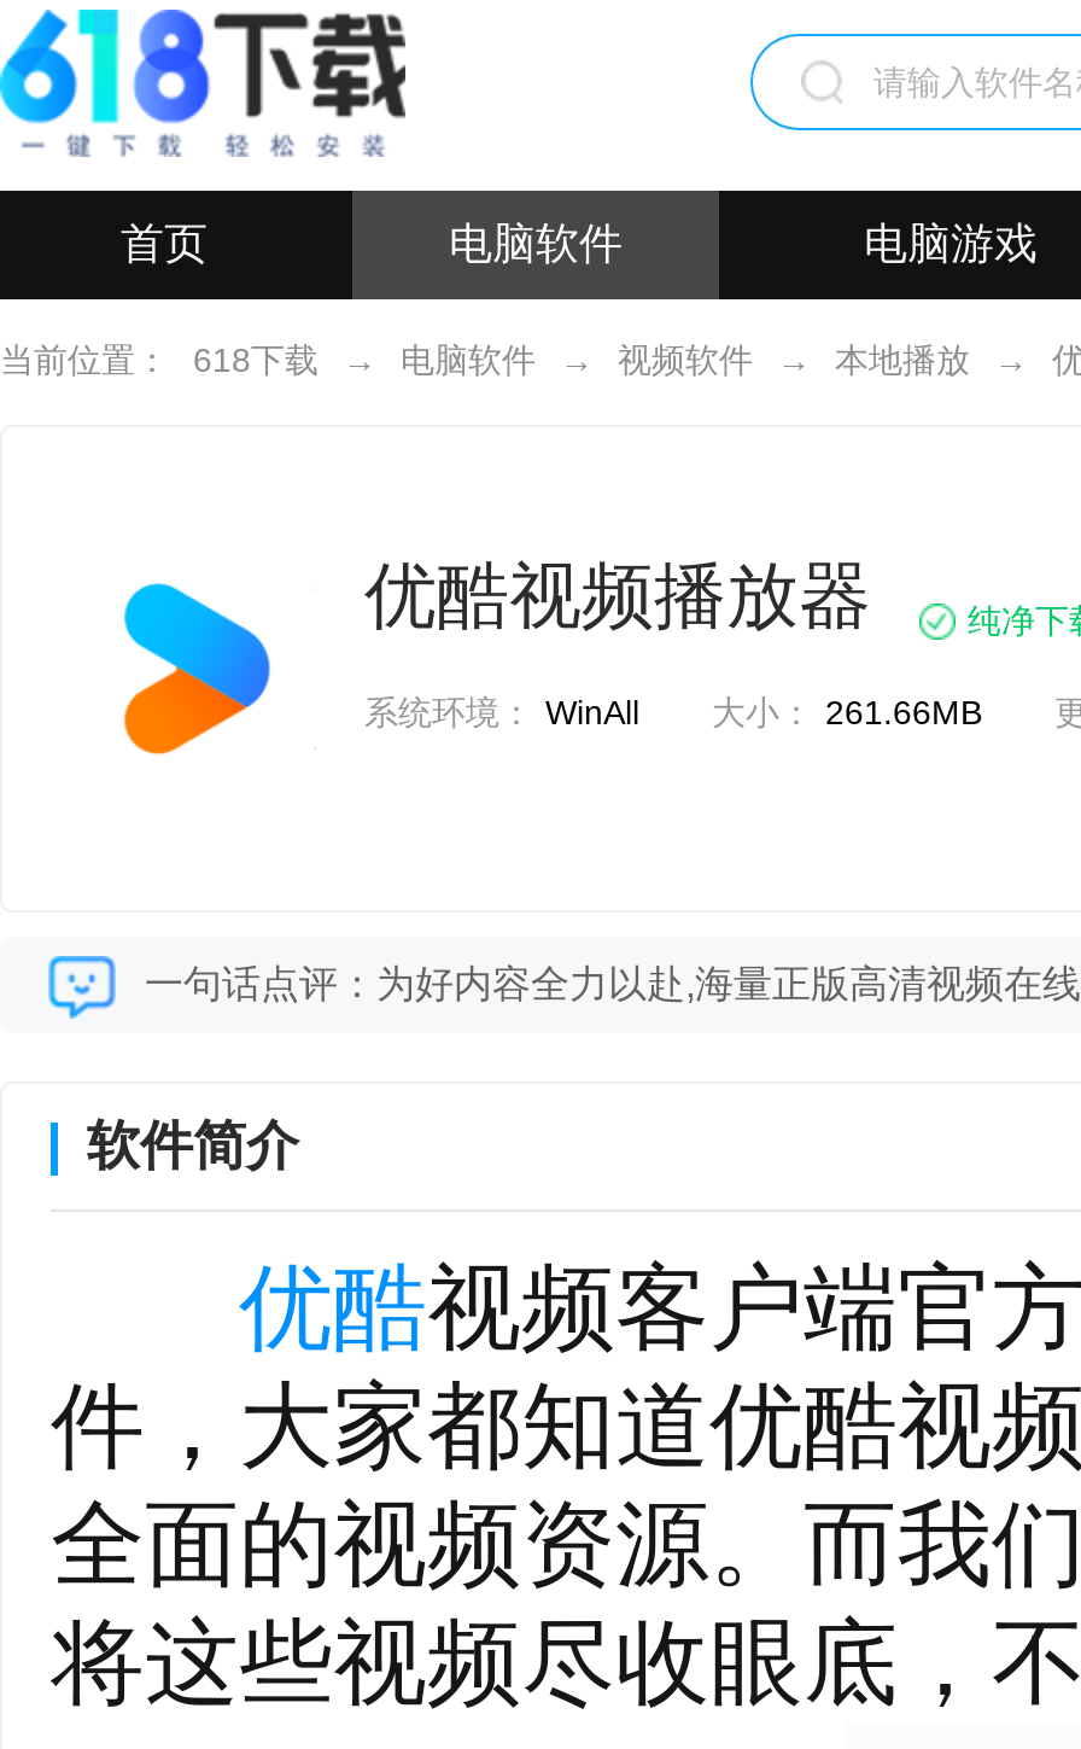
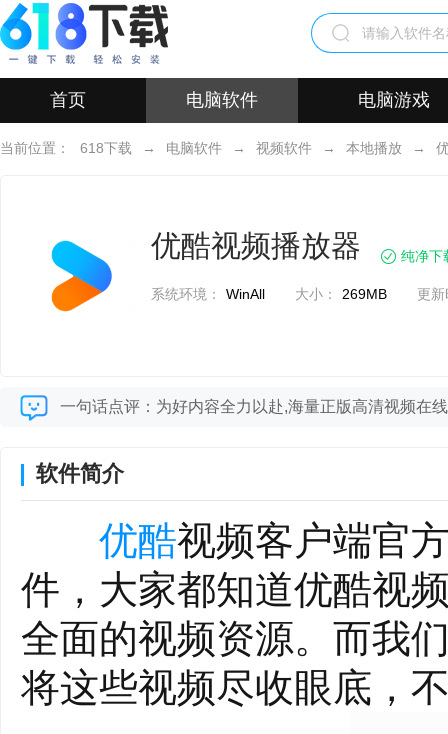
[712,693,982,731] 大小： 261.66MB -> [295,286,387,302] 大小： 269MB

